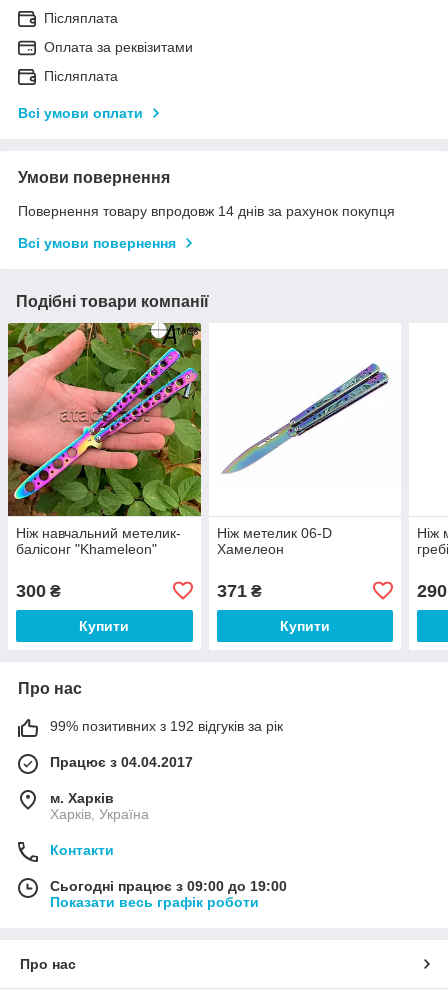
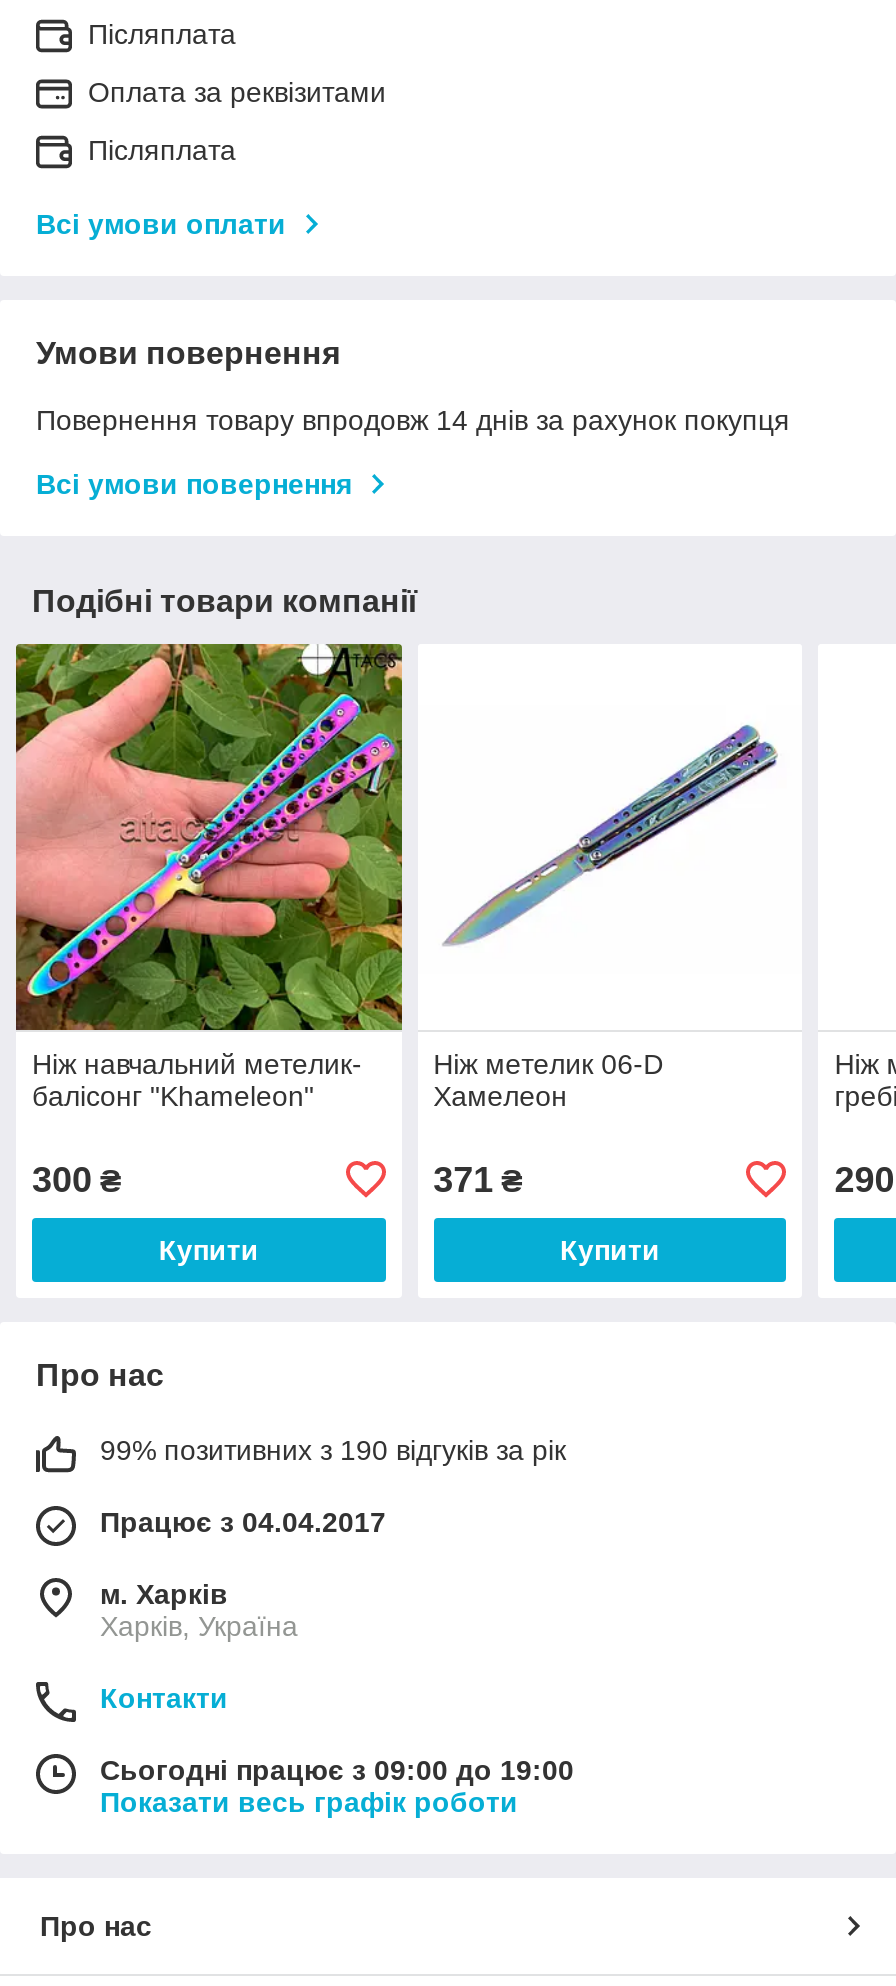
[50,718,283,734] 99% позитивних з 192 відгуків за рік -> [100,1434,566,1466] 99% позитивних з 190 відгуків за рік

